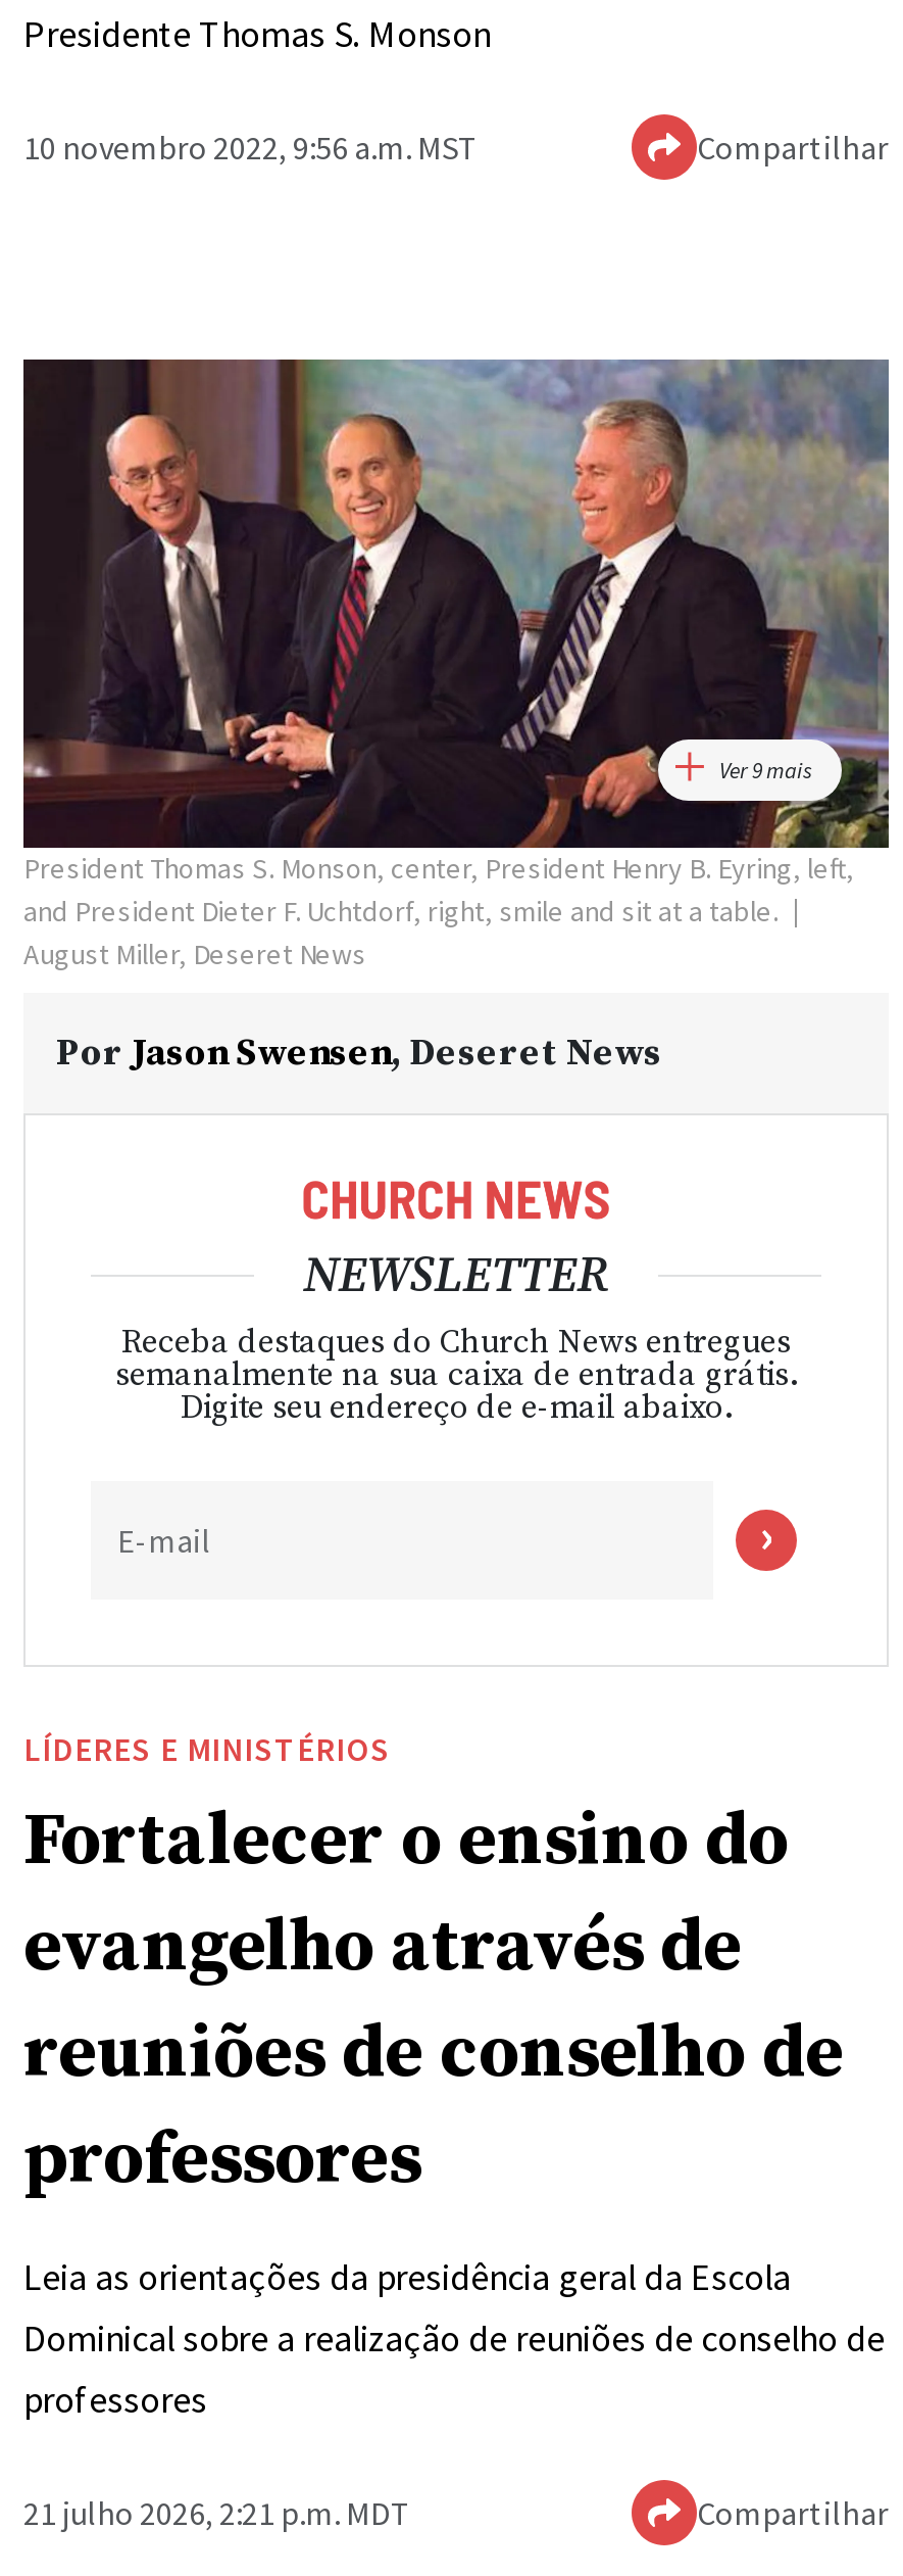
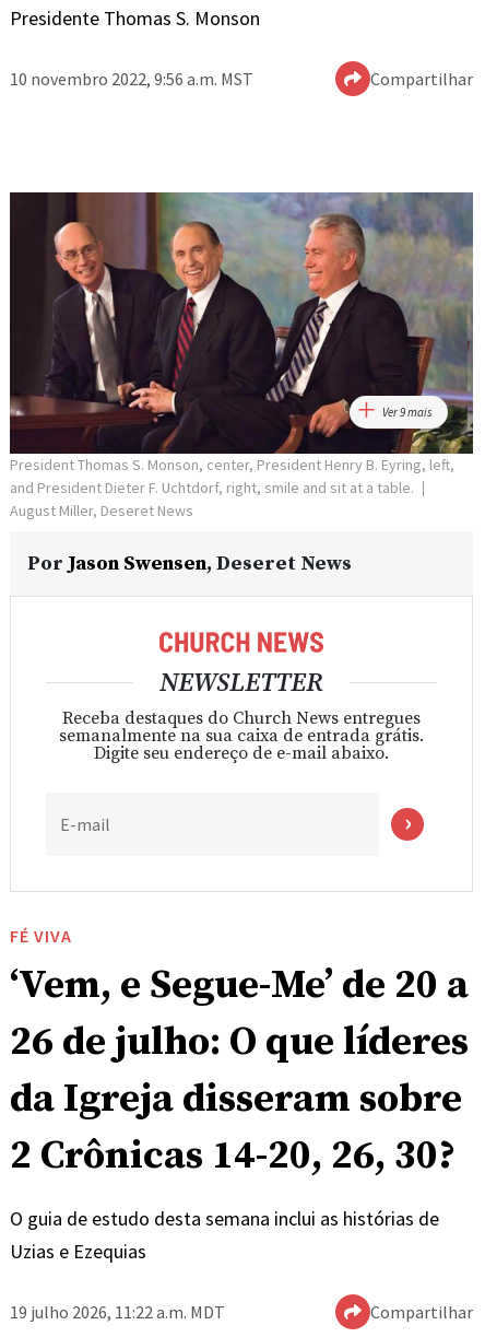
[23,1728,844,2206] LÍDERES E MINISTÉRIOS | Fortalecer o ensino do | evangelho através de | reuniões de conselho de | professores -> [10,925,469,1181] FÉ VIVA | ‘Vem, e Segue-Me’ de 20 a | 26 de julho: O que líderes | da Igreja disseram sobre | 2 Crônicas 14-20, 26, 30?
[23,2253,885,2423] Leia as orientações da presidência geral da Escola | Dominical sobre a realização de reuniões de conselho de | professores -> [10,1206,439,1264] O guia de estudo desta semana inclui as histórias de | Uzias e Ezequias
[23,2492,411,2533] 21 julho 2026, 2:21 p.m. MDT -> [10,1301,225,1323] 19 julho 2026, 11:22 a.m. MDT

